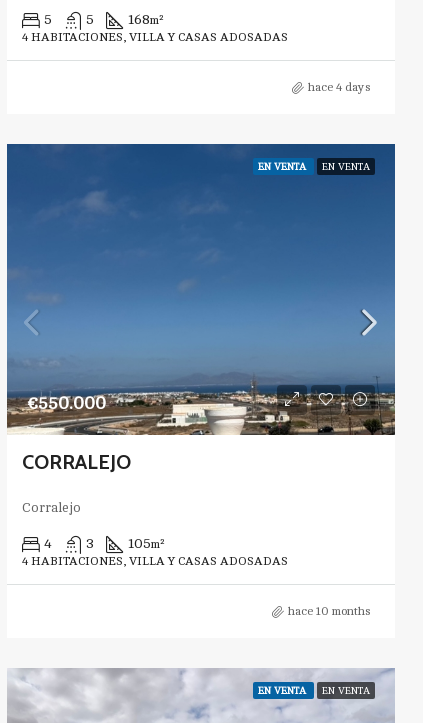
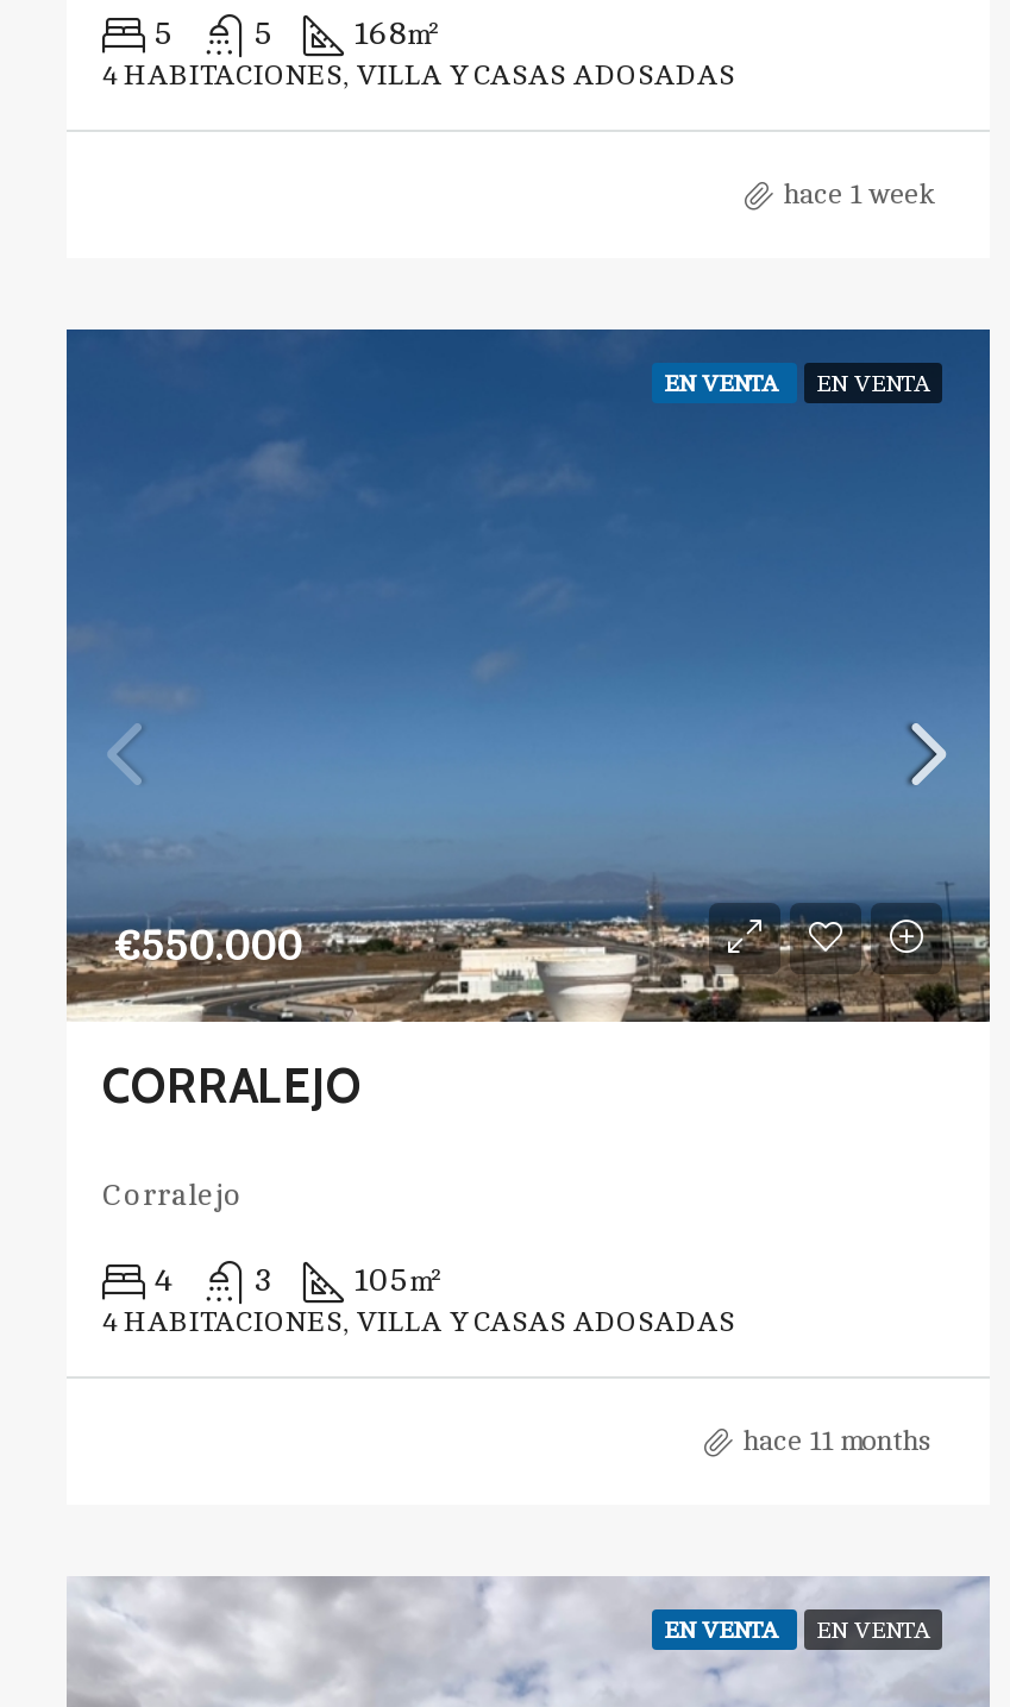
[308,80,371,94] hace 4 days -> [783,177,933,211] hace 1 week
[288,604,371,618] hace 10 months -> [742,1424,933,1457] hace 11 months

